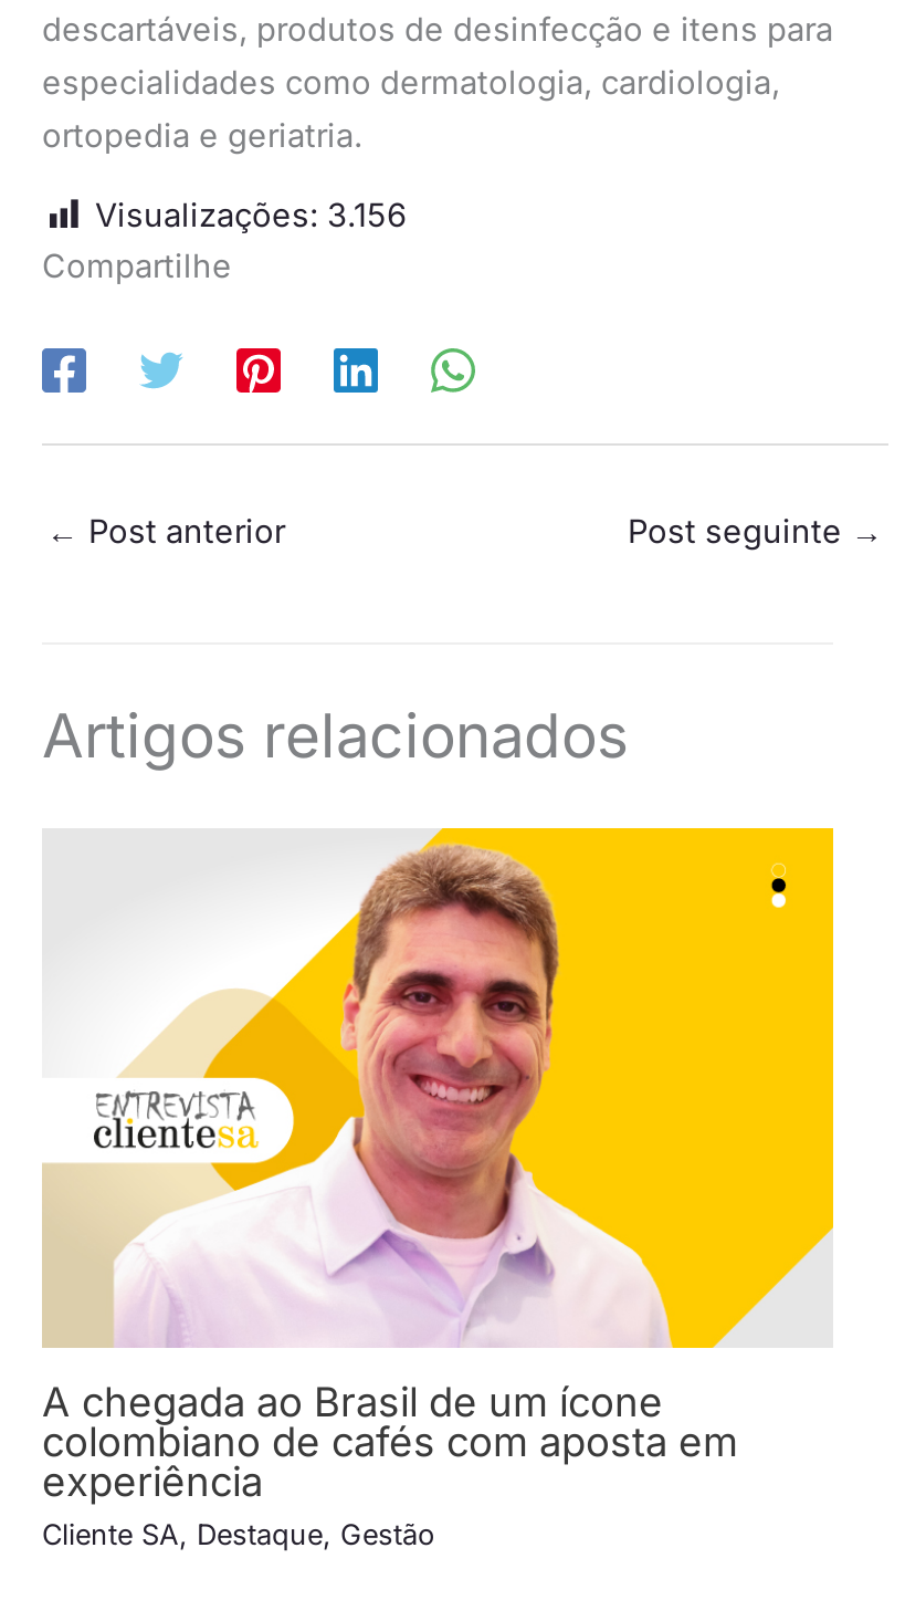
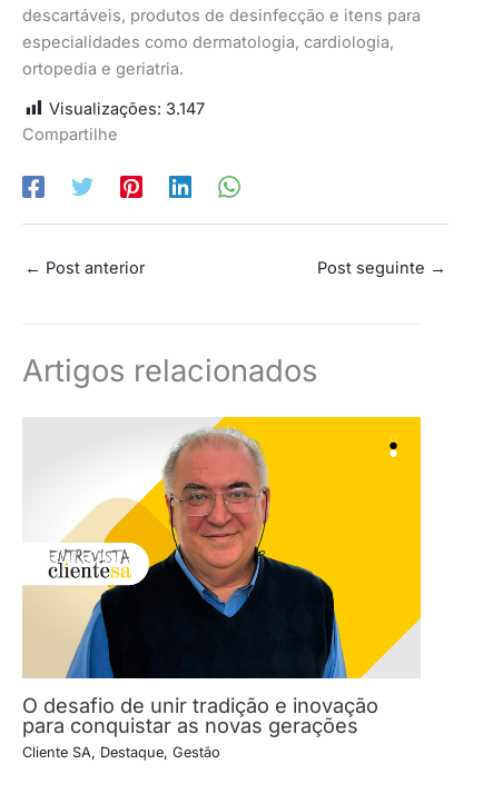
[95,196,407,236] Visualizações: 3.156 -> [49,99,205,119] Visualizações: 3.147
[42,844,738,1505] [image] | A chegada ao Brasil de um ícone | colombiano de cafés com aposta em | experiência -> [22,426,378,737] [image] | O desafio de unir tradição e inovação | para conquistar as novas gerações

